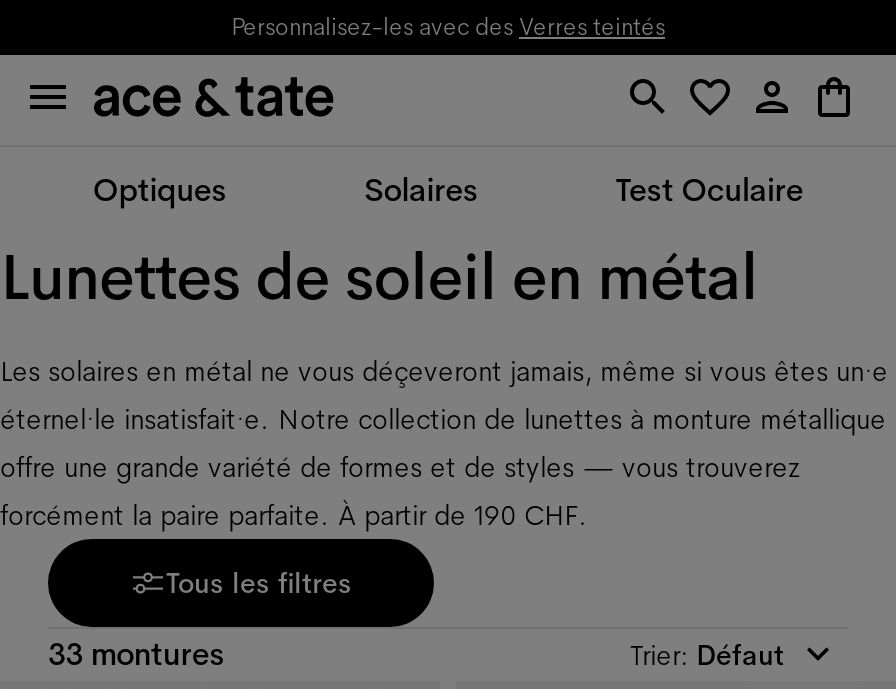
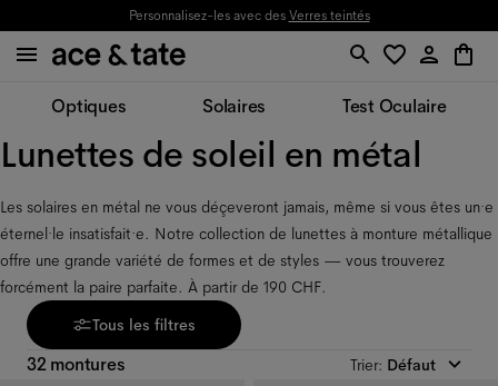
[48,633,225,675] 33 montures -> [27,353,125,376] 32 montures

